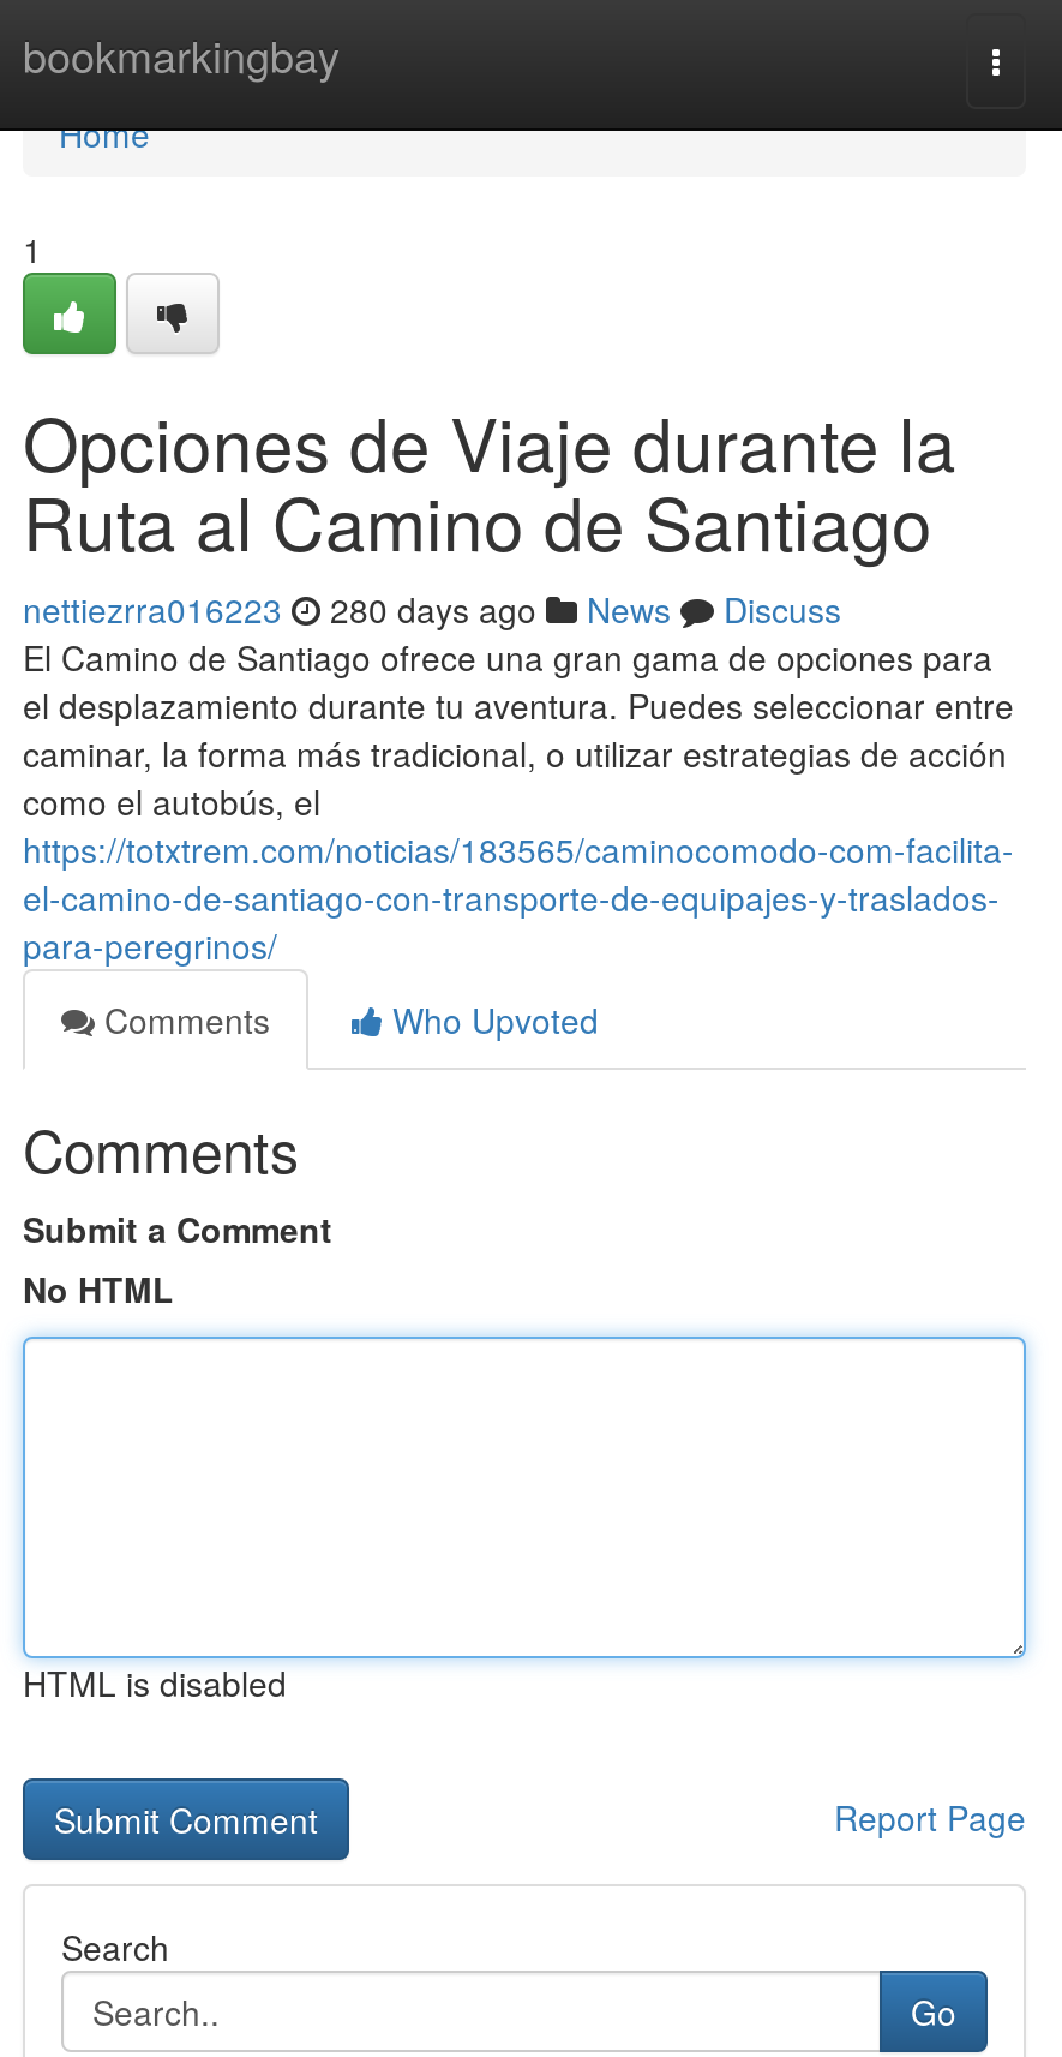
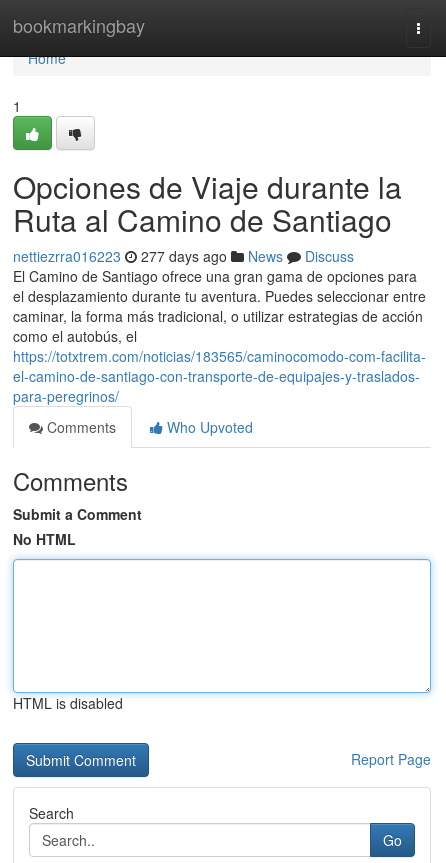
[23,585,841,633] nettiezrra016223 280 days ago News Discuss -> [13,246,354,266] nettiezrra016223 277 days ago News Discuss

